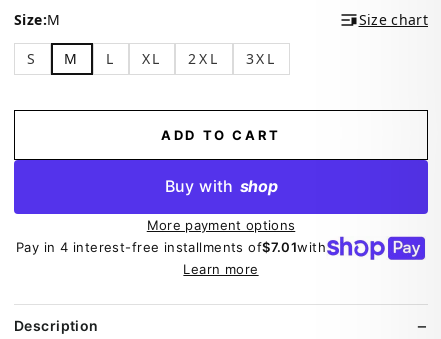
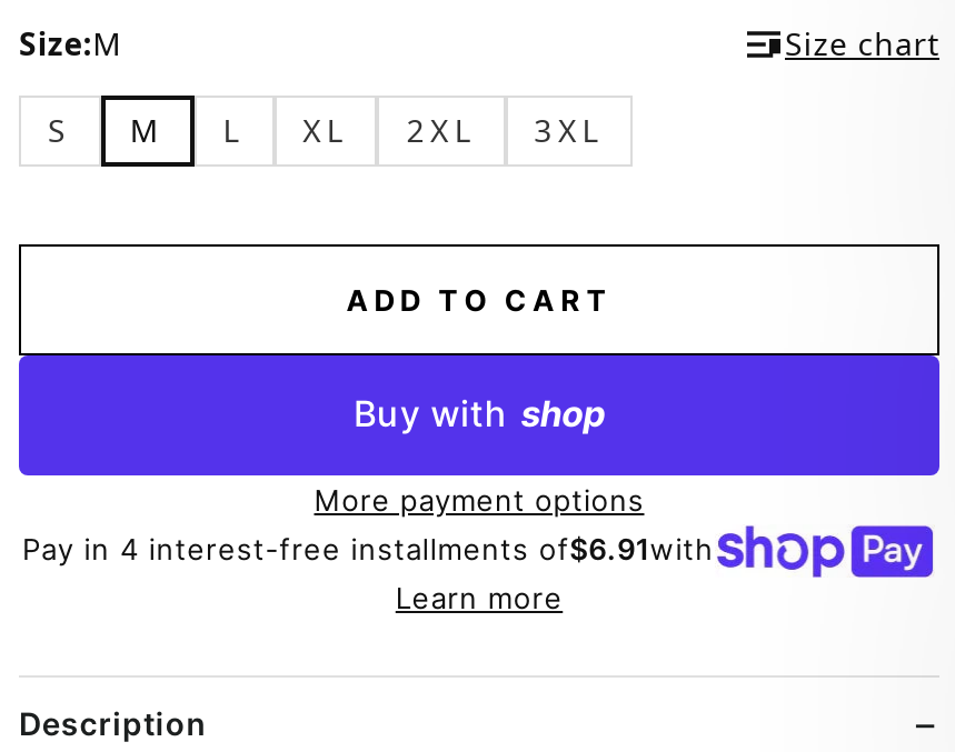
[16,239,326,255] Pay in 4 interest-free installments of$7.01with -> [22,531,714,567] Pay in 4 interest-free installments of$6.91with

